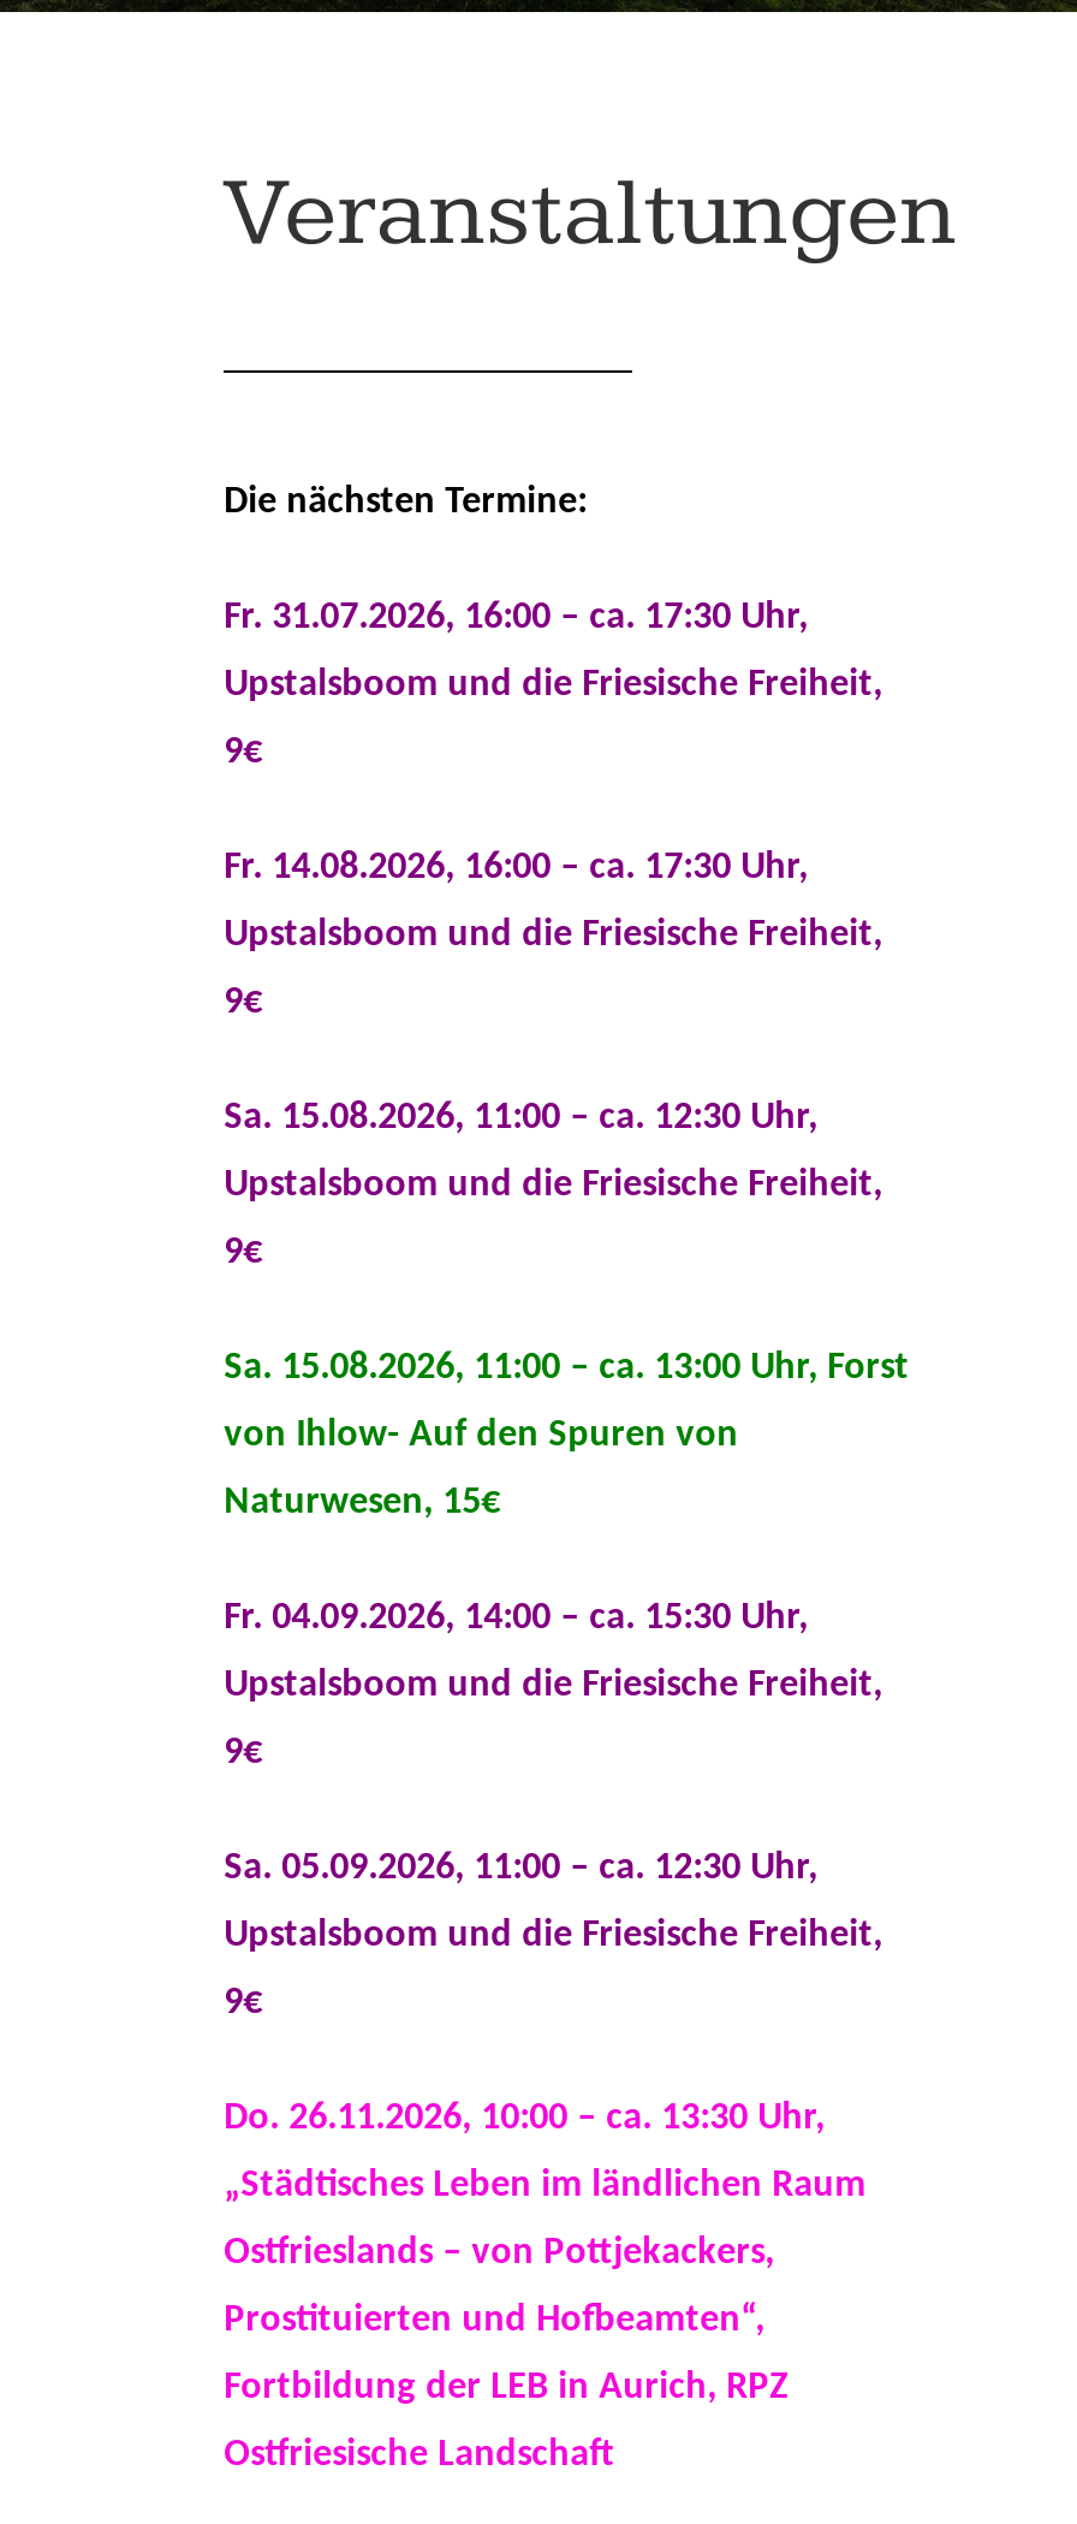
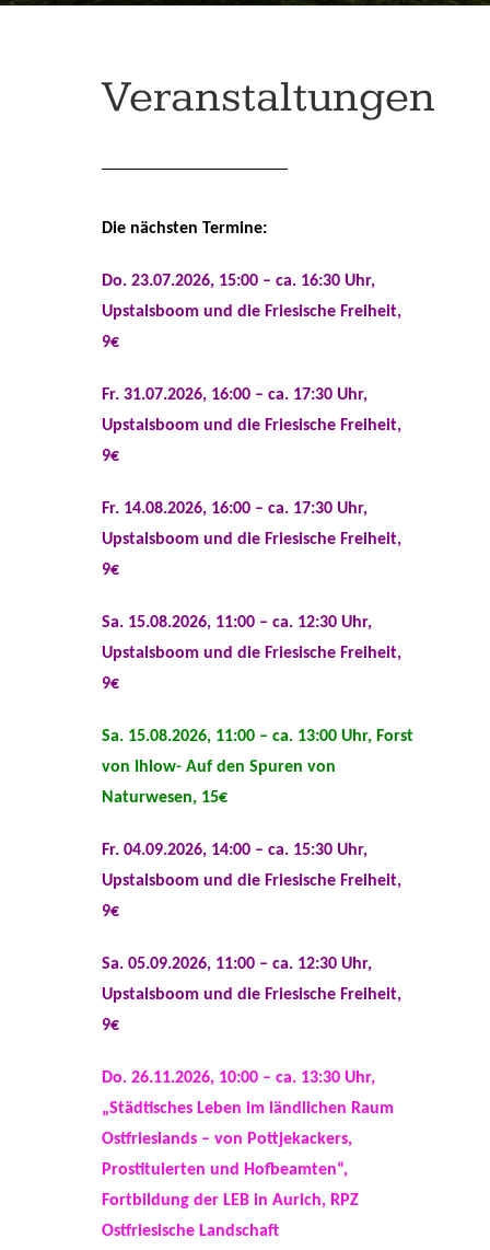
none -> [102,273,402,351] Do. 23.07.2026, 15:00 – ca. 16:30 Uhr, | Upstalsboom und die Friesische Freiheit, | 9€

